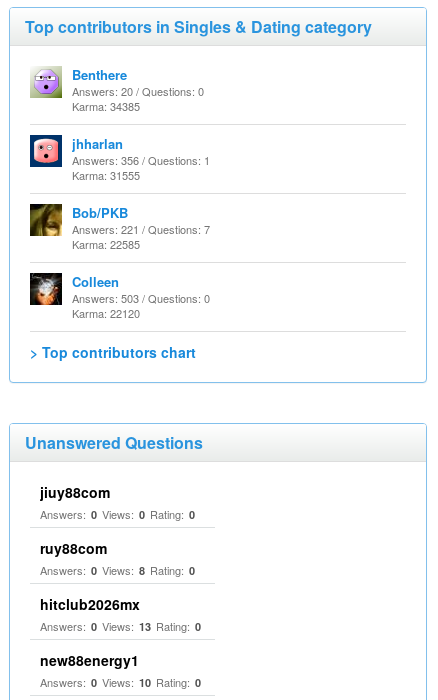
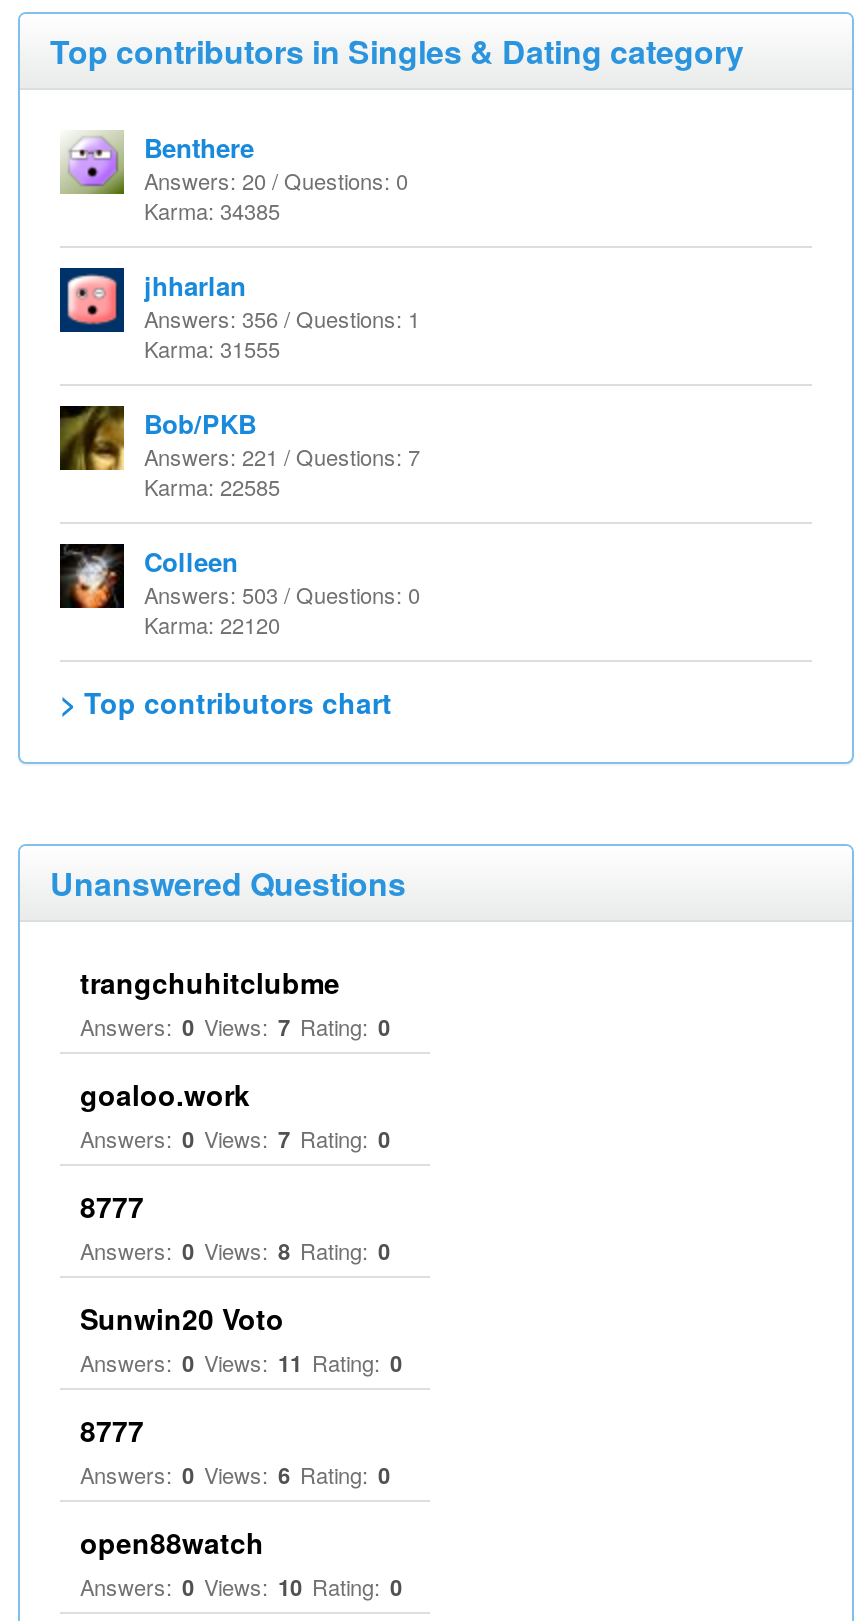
[40,482,195,558] jiuy88com | Answers: 0 Views: 0 Rating: 0 | ruy88com -> [80,961,390,1225] trangchuhitclubme | Answers: 0 Views: 7 Rating: 0 | goaloo.work | Answers: 0 Views: 7 Rating: 0 | 8777
[40,594,201,670] hitclub2026mx | Answers: 0 Views: 13 Rating: 0 | new88energy1 -> [80,1297,402,1561] Sunwin20 Voto | Answers: 0 Views: 11 Rating: 0 | 8777 | Answers: 0 Views: 6 Rating: 0 | open88watch

